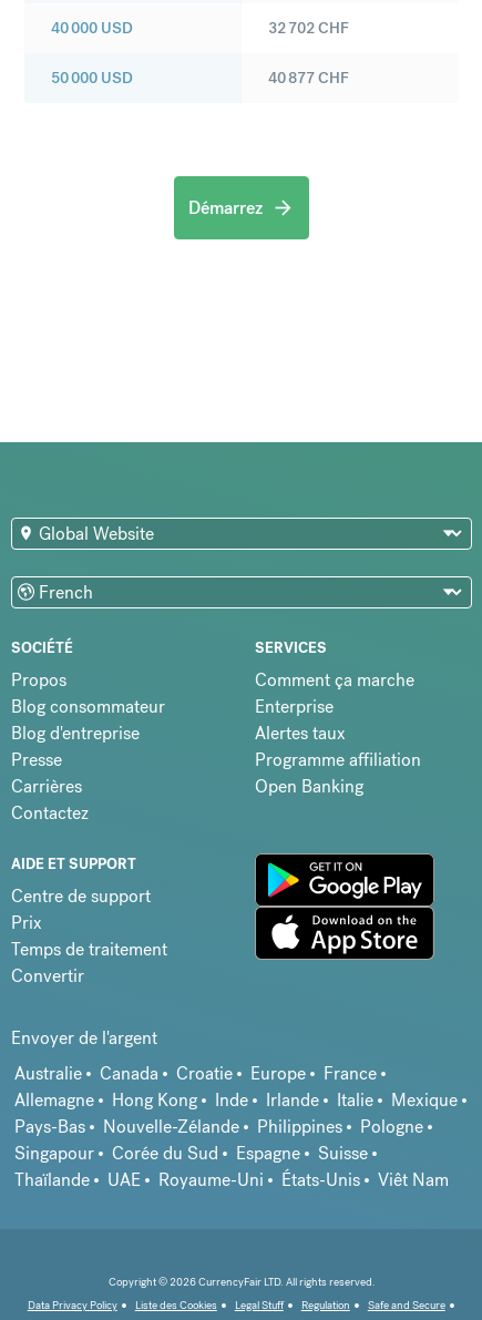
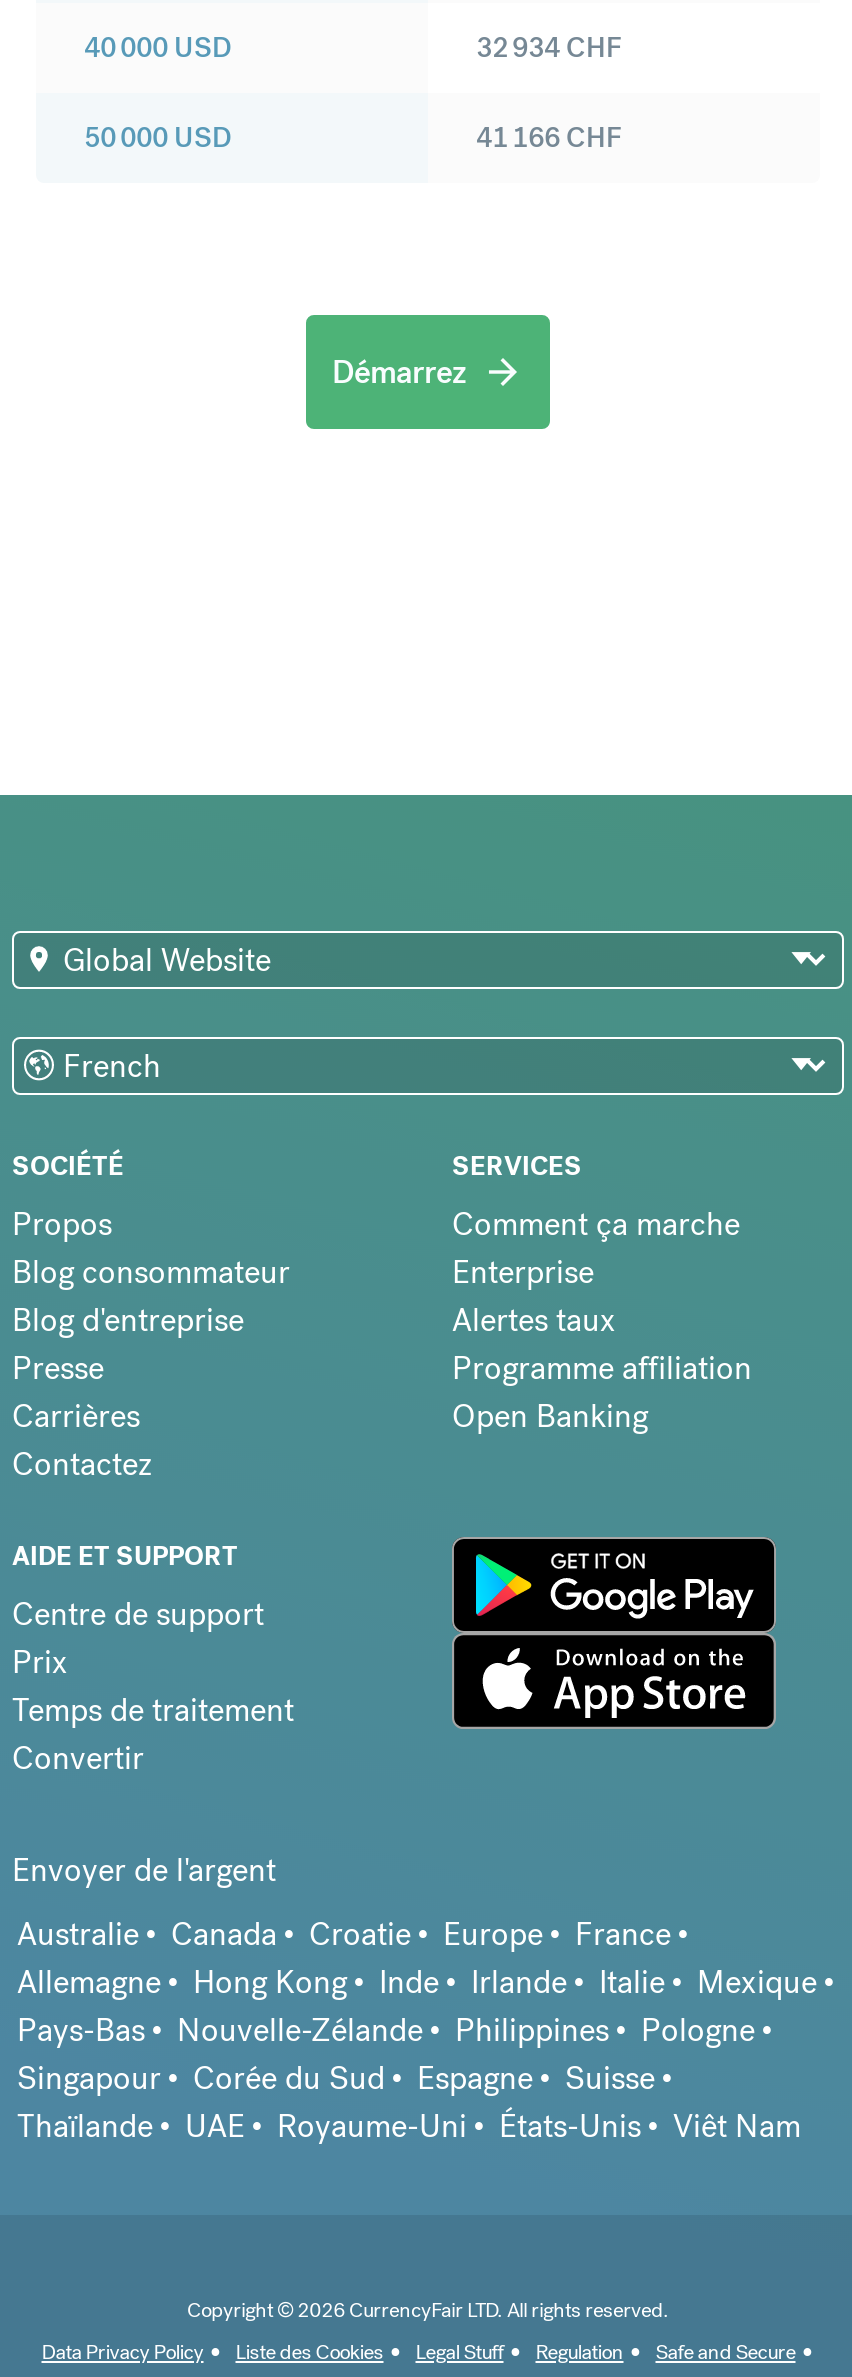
[268,18,349,38] 32 702 CHF -> [476,29,622,65] 32 934 CHF
[268,68,349,88] 40 877 CHF -> [476,119,622,155] 41 166 CHF

